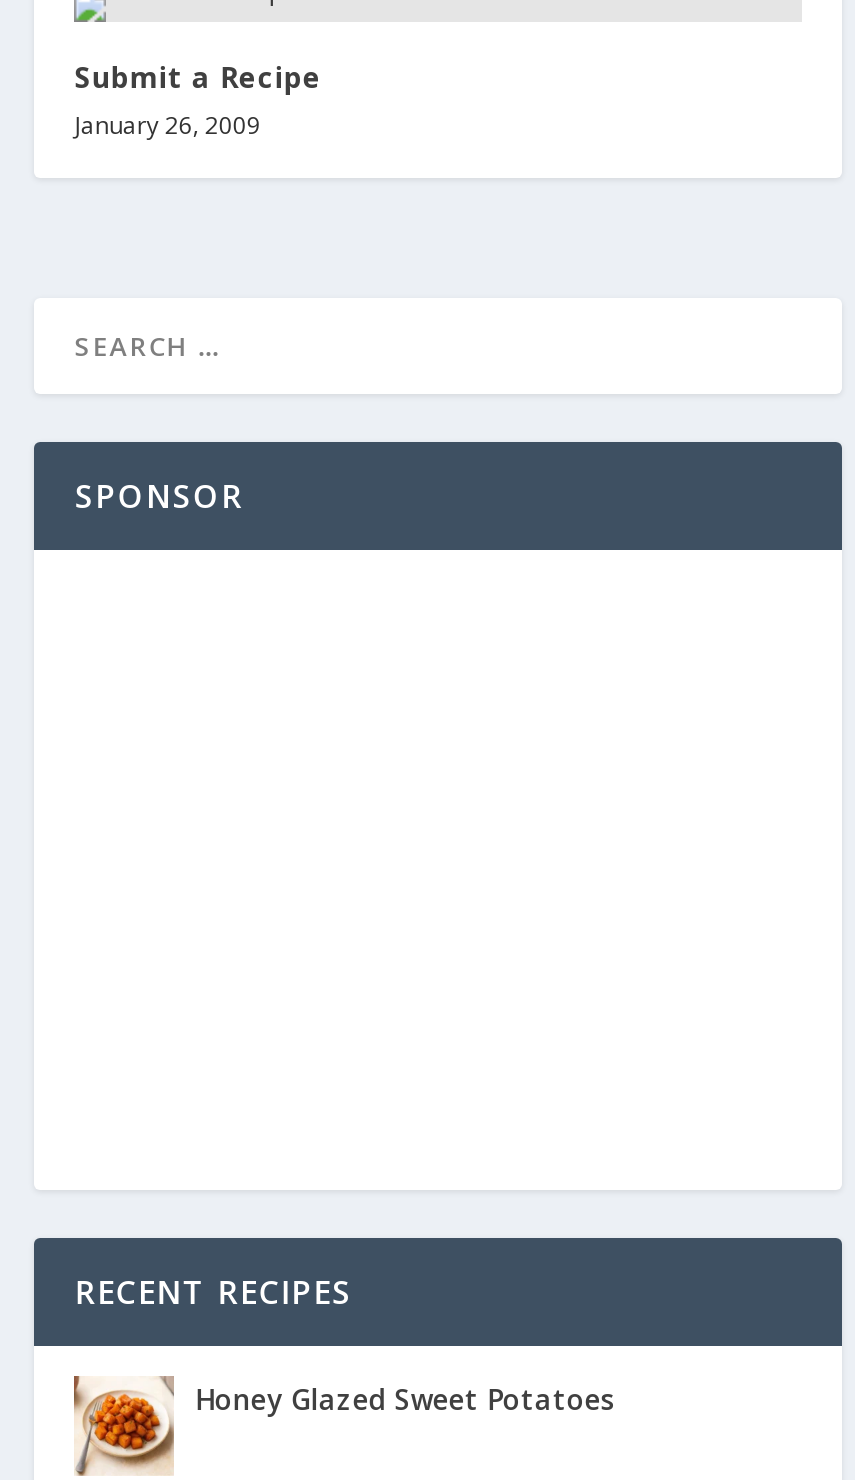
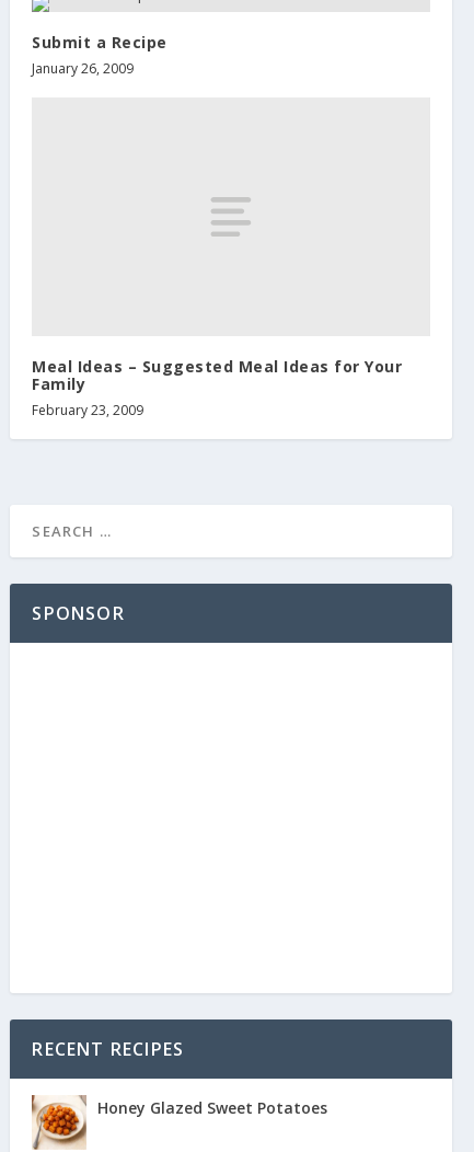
none -> [32,356,402,419] Meal Ideas – Suggested Meal Ideas for Your | Family | February 23, 2009

